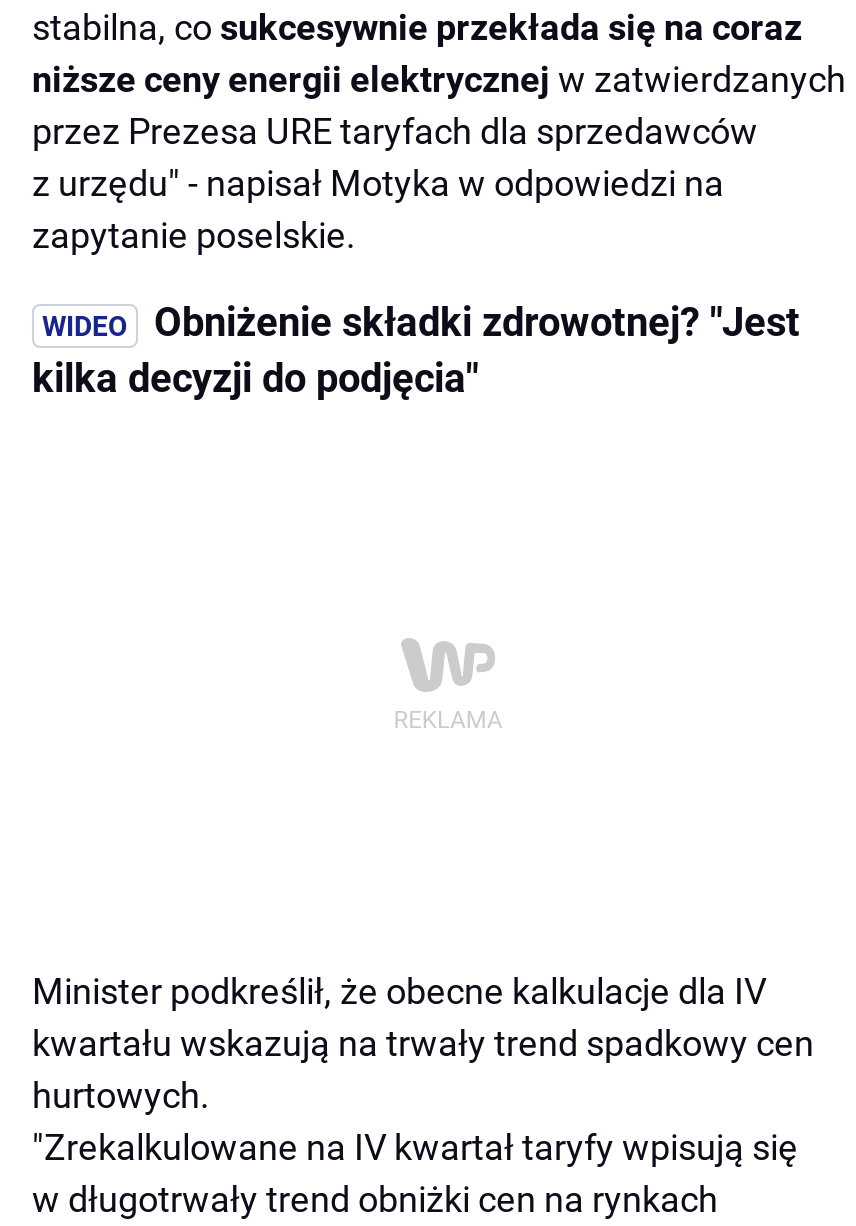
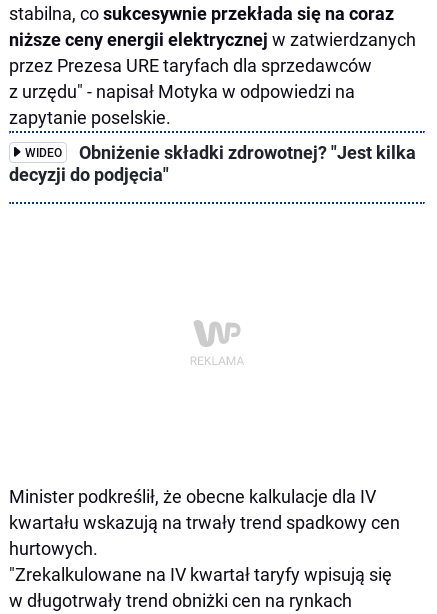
[32,298,800,402] Obniżenie składki zdrowotnej? "Jest | kilka decyzji do podjęcia" -> [9,142,416,184] WIDEO | Obniżenie składki zdrowotnej? "Jest kilka | decyzji do podjęcia"

